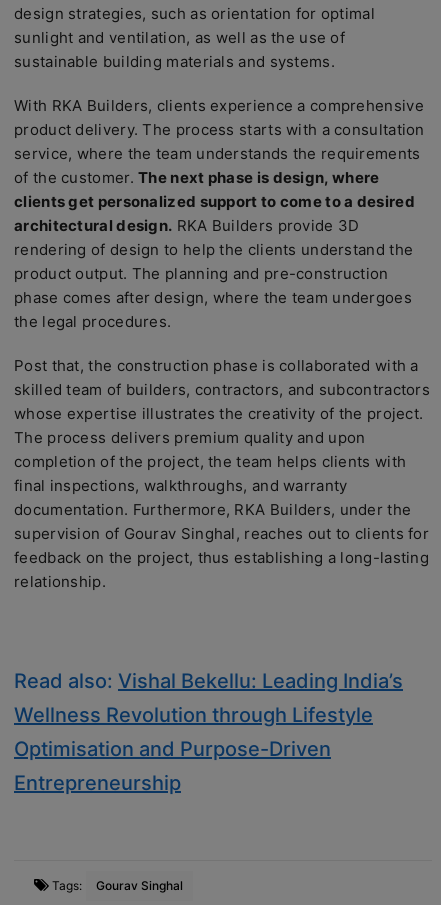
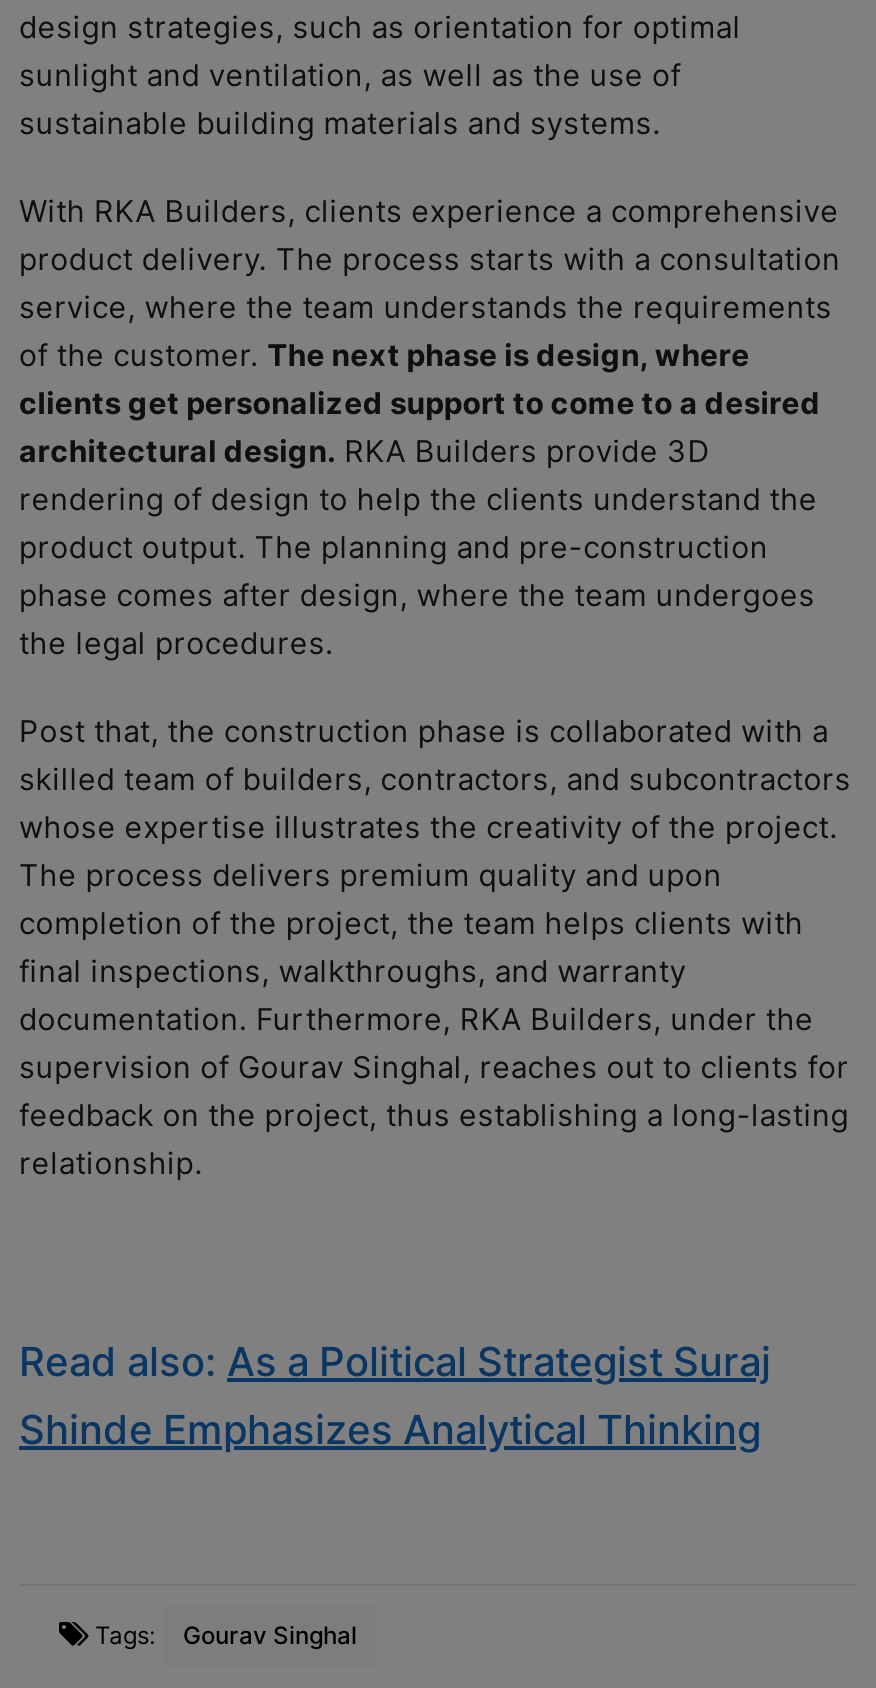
[14,669,403,795] Read also: Vishal Bekellu: Leading India’s | Wellness Revolution through Lifestyle | Optimisation and Purpose-Driven | Entrepreneurship -> [19,1338,771,1454] Read also: As a Political Strategist Suraj | Shinde Emphasizes Analytical Thinking

